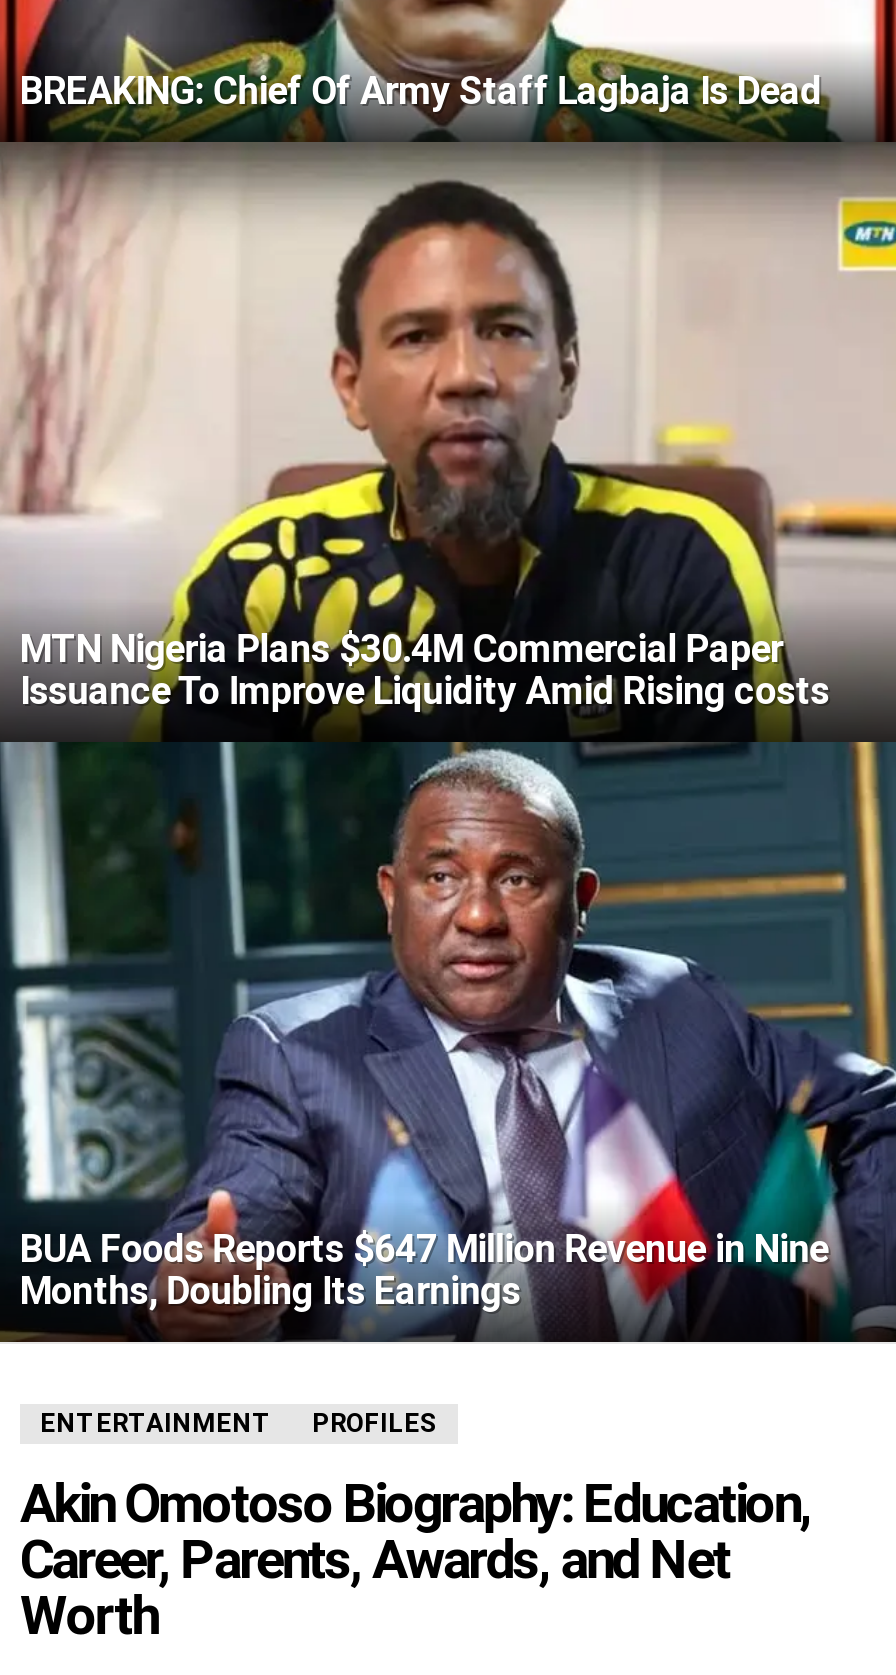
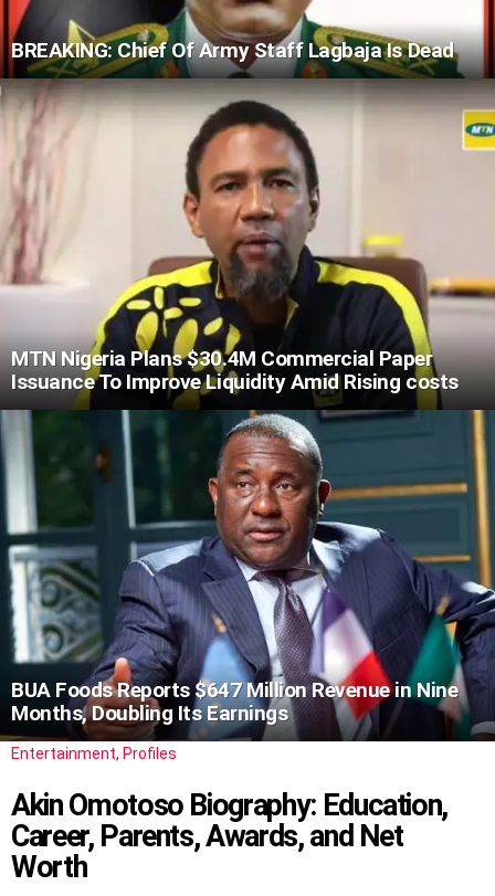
[40,1408,438,1438] ENTERTAINMENT | PROFILES -> [11,745,177,763] Entertainment, Profiles

